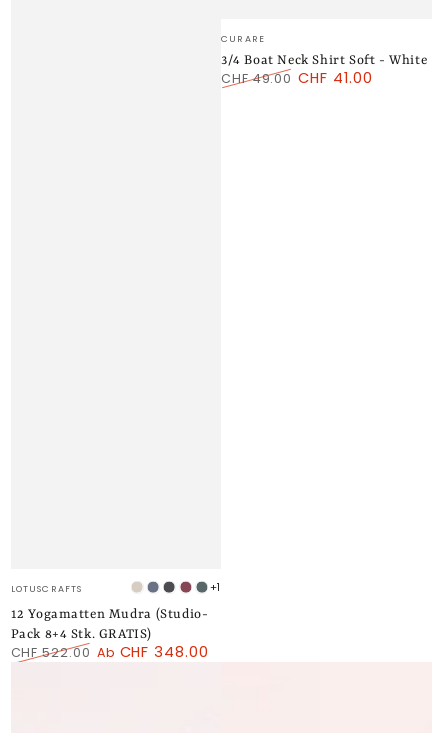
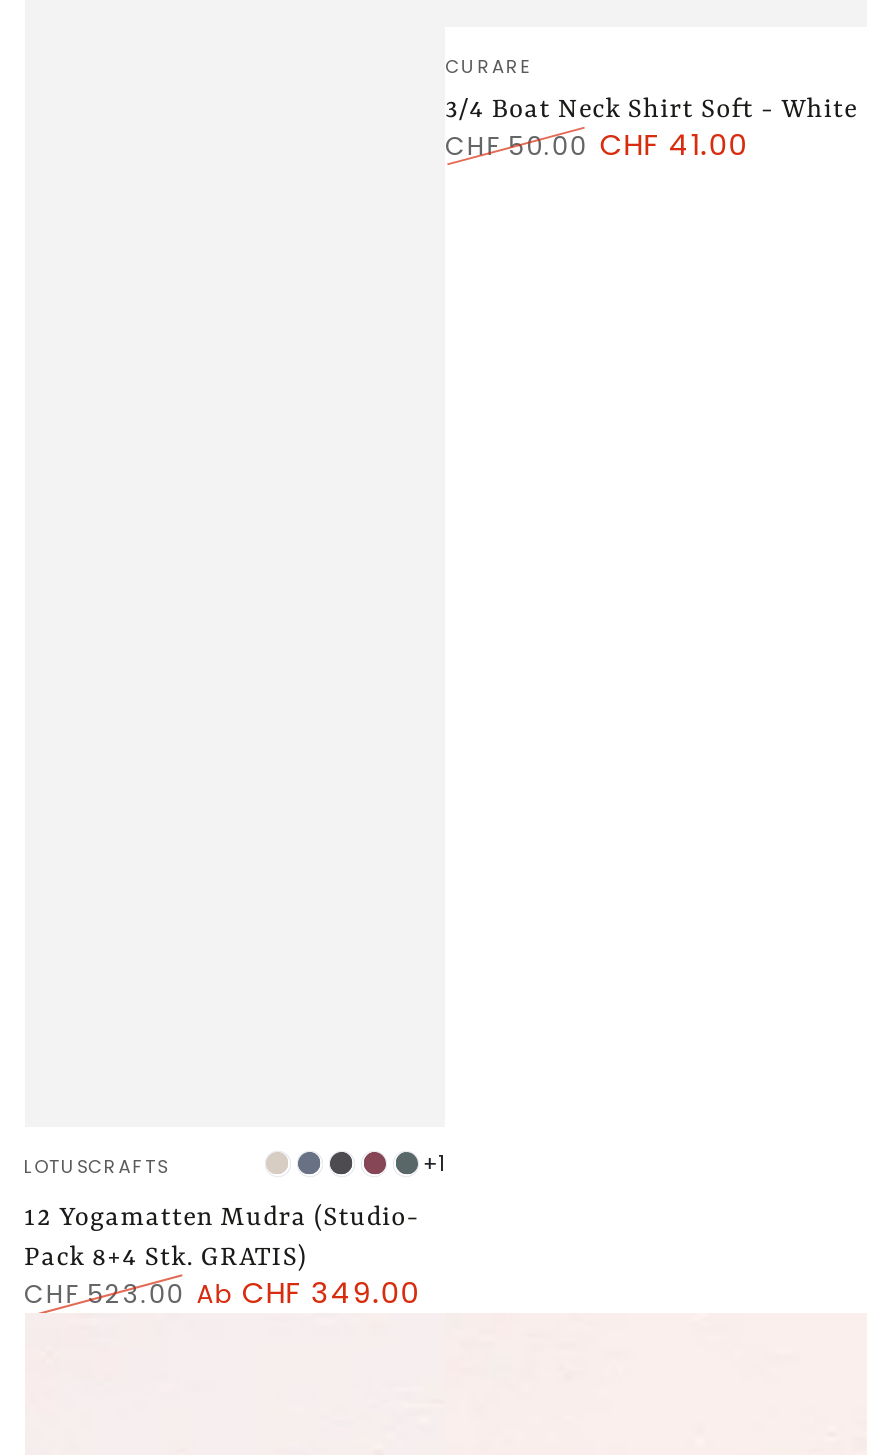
[221,68,372,88] CHF 49.00 CHF 41.00 -> [445,125,748,165] CHF 50.00 CHF 41.00
[10,644,90,661] CHF 522.00 -> [24,1277,184,1311] CHF 523.00
[97,642,208,662] Ab CHF 348.00 -> [197,1273,420,1313] Ab CHF 349.00

